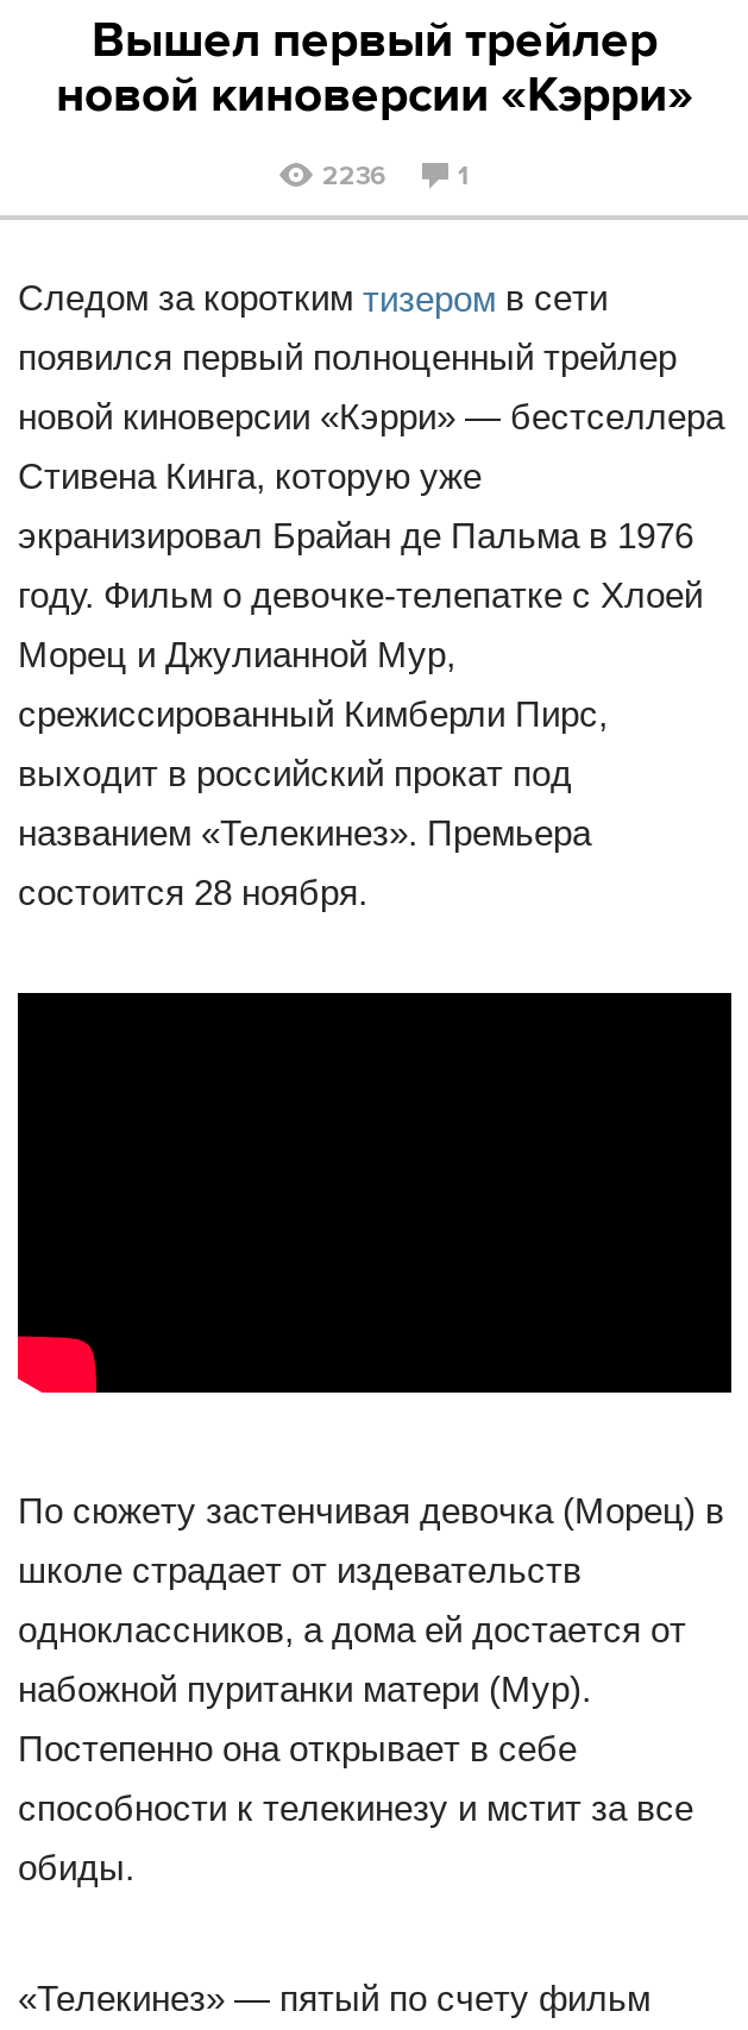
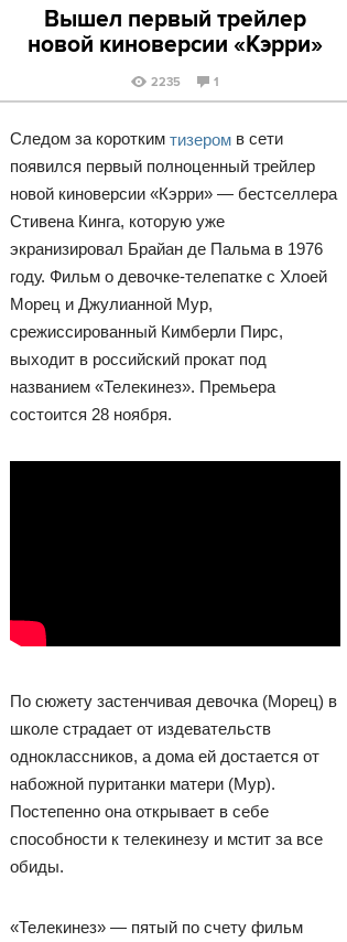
[322,161,386,194] 2236 -> [151,75,181,90] 2235

